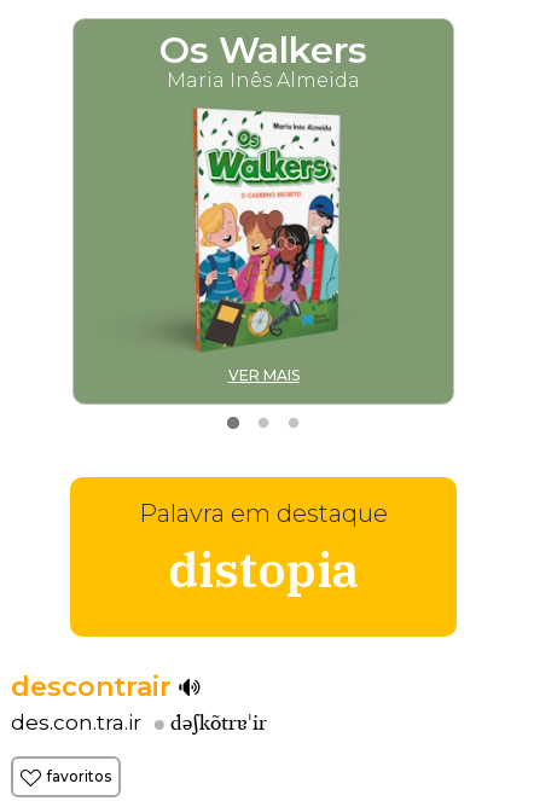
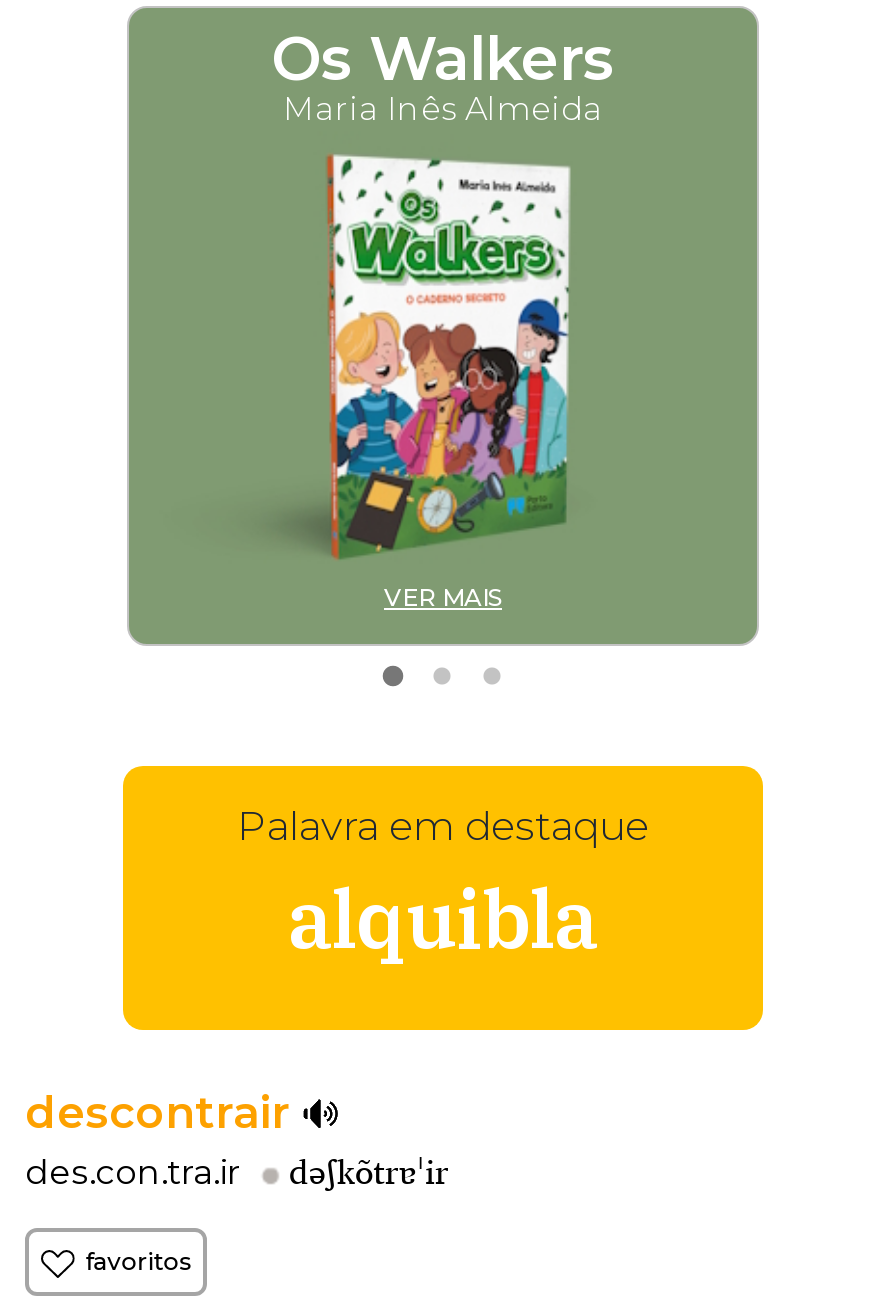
[168,538,359,600] distopia -> [288,866,598,970] alquibla

